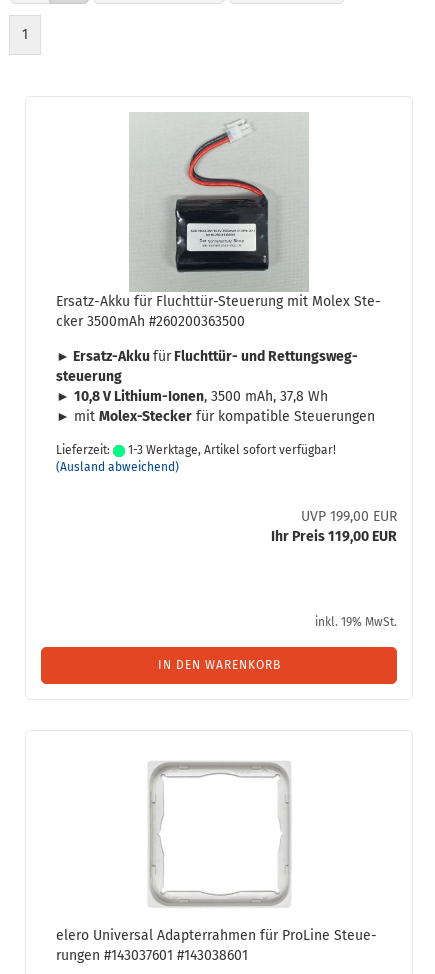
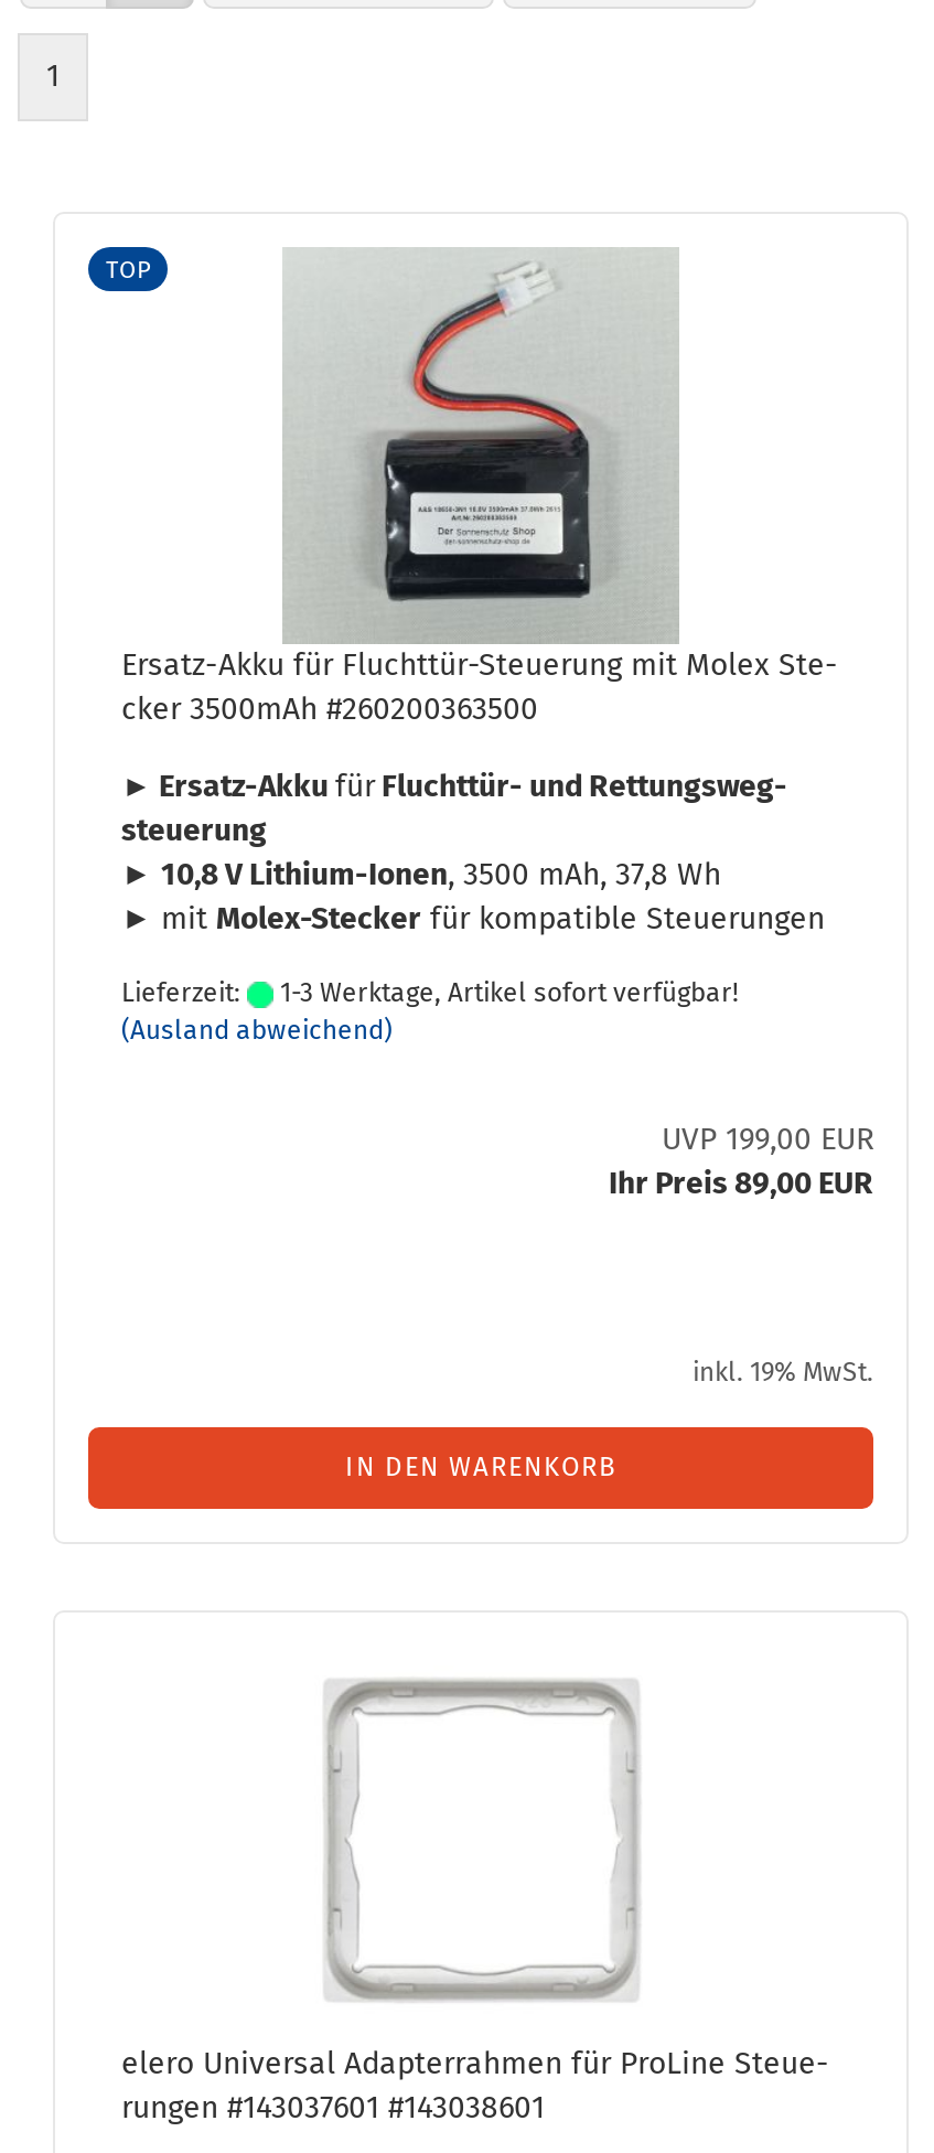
none -> [106,256,150,285] TOP
[271,528,397,545] Ihr Preis 119,00 EUR -> [609,1165,873,1202] Ihr Preis 89,00 EUR

